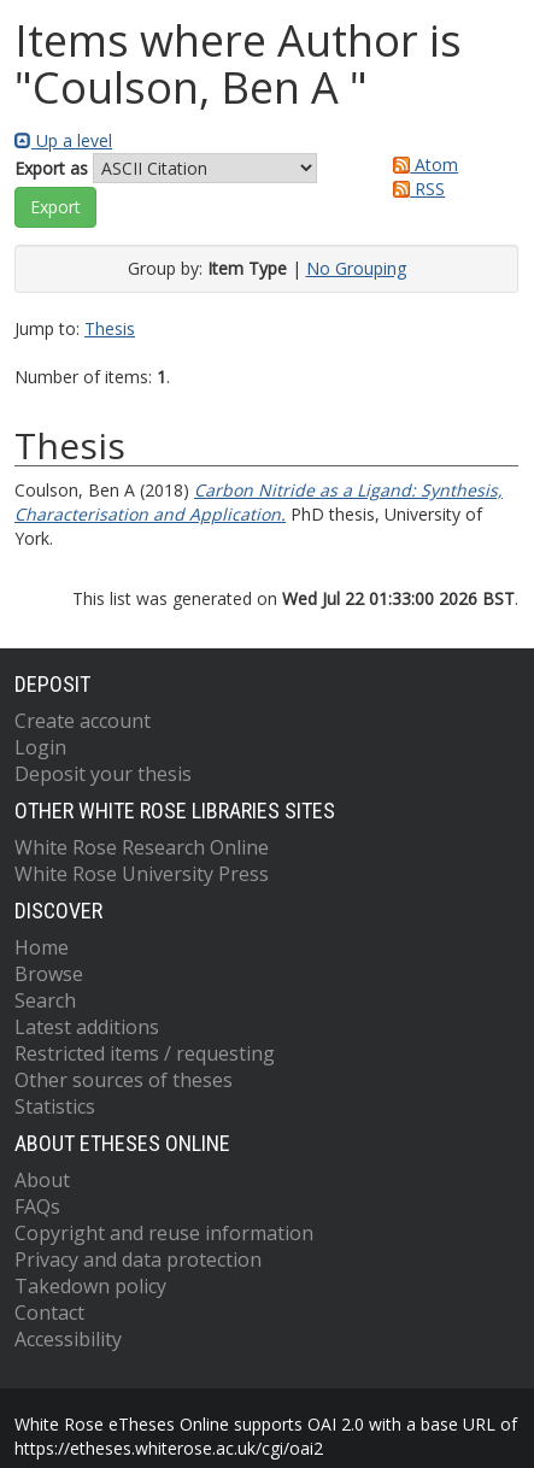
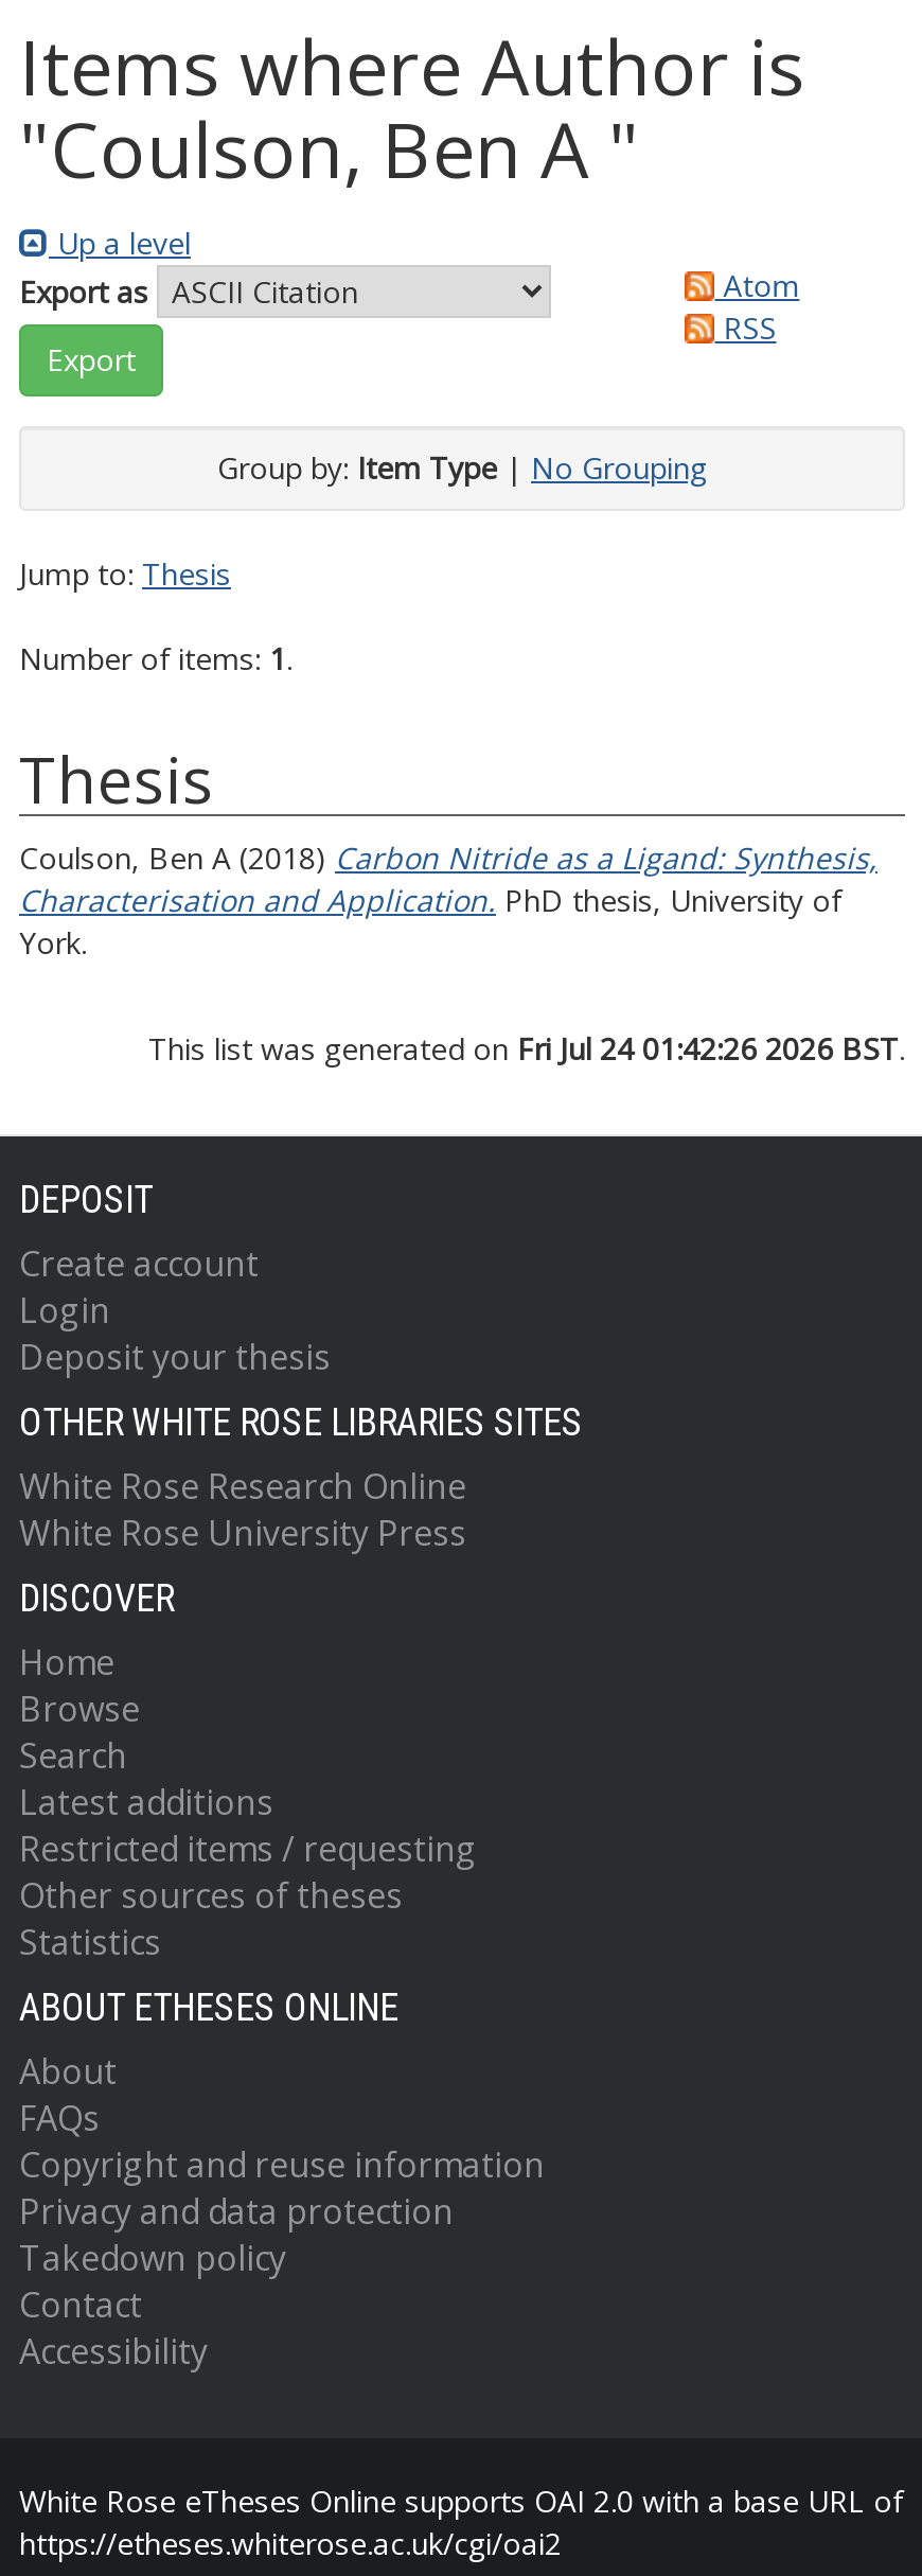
[72,587,518,610] This list was generated on Wed Jul 22 01:33:00 2026 BST. -> [148,1028,905,1069] This list was generated on Fri Jul 24 01:42:26 2026 BST.

